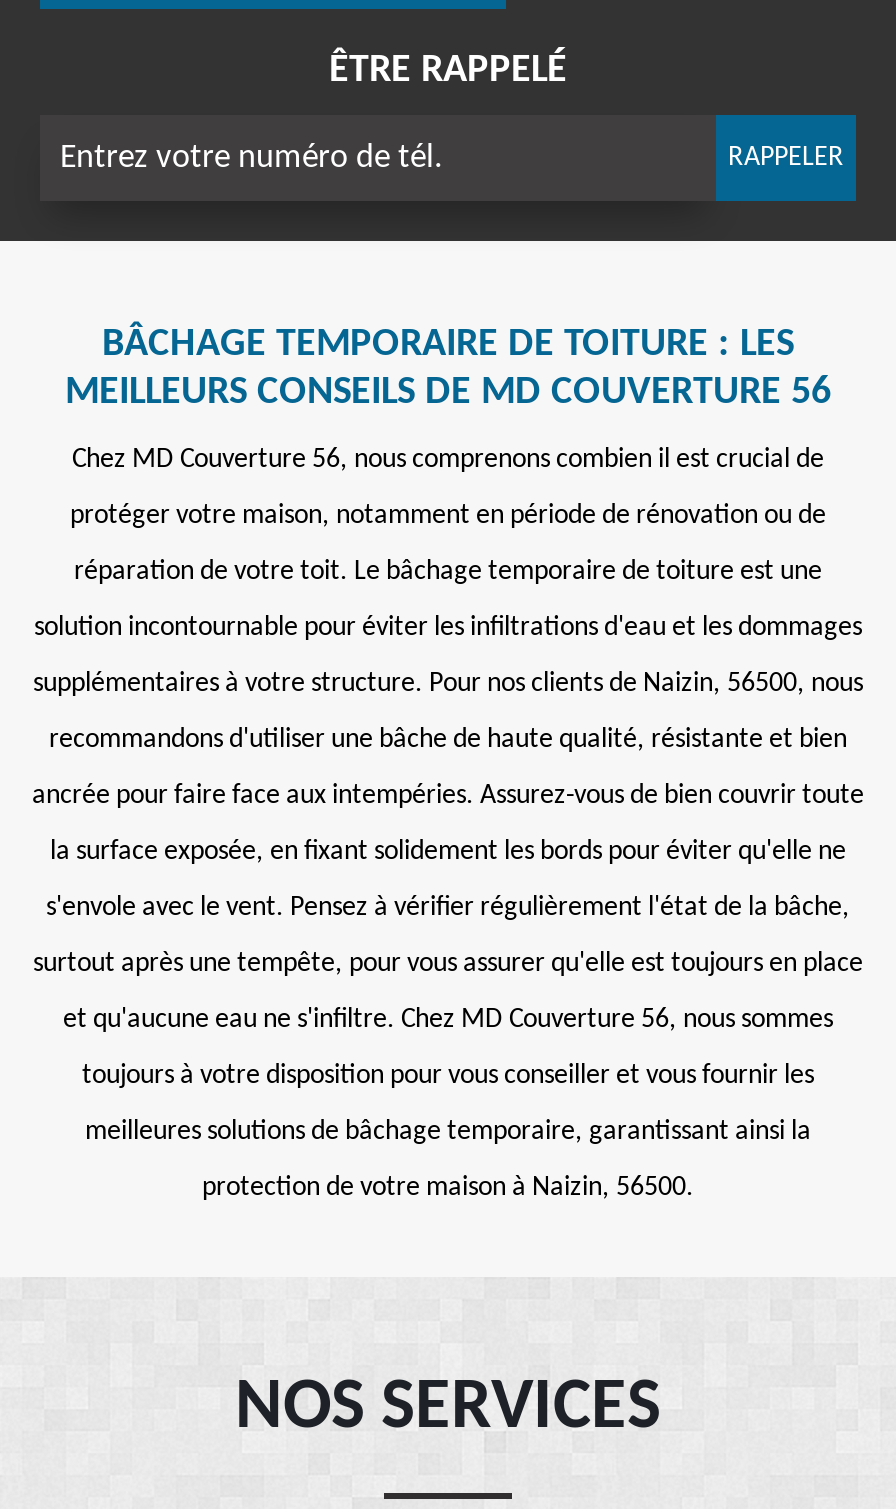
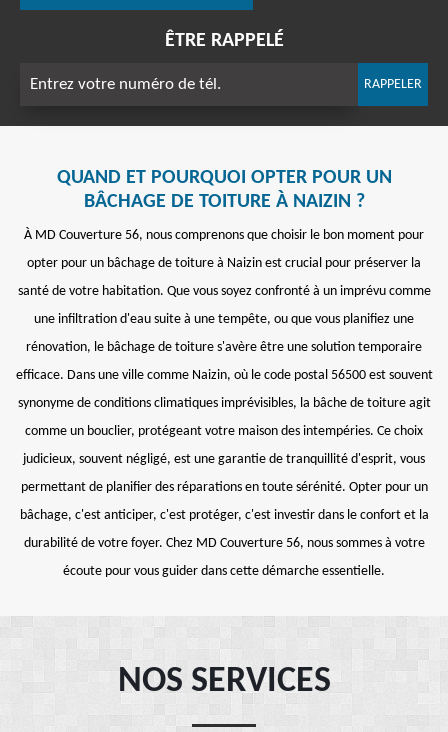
[32,324,864,1202] BÂCHAGE TEMPORAIRE DE TOITURE : LES | MEILLEURS CONSEILS DE MD COUVERTURE 56 | Chez MD Couverture 56, nous comprenons combien il est crucial de | protéger votre maison, notamment en période de rénovation ou de | réparation de votre toit. Le bâchage temporaire de toiture est une | solution incontournable pour éviter les infiltrations d'eau et les dommages | supplémentaires à votre structure. Pour nos clients de Naizin, 56500, nous | recommandons d'utiliser une bâche de haute qualité, résistante et bien | ancrée pour faire face aux intempéries. Assurez-vous de bien couvrir toute | la surface exposée, en fixant solidement les bords pour éviter qu'elle ne | s'envole avec le vent. Pensez à vérifier régulièrement l'état de la bâche, | surtout après une tempête, pour vous assurer qu'elle est toujours en place | et qu'aucune eau ne s'infiltre. Chez MD Couverture 56, nous sommes | toujours à votre disposition pour vous conseiller et vous fournir les | meilleures solutions de bâchage temporaire, garantissant ainsi la | protection de votre maison à Naizin, 56500. -> [15,168,432,579] QUAND ET POURQUOI OPTER POUR UN | BÂCHAGE DE TOITURE À NAIZIN ? | À MD Couverture 56, nous comprenons que choisir le bon moment pour | opter pour un bâchage de toiture à Naizin est crucial pour préserver la | santé de votre habitation. Que vous soyez confronté à un imprévu comme | une infiltration d'eau suite à une tempête, ou que vous planifiez une | rénovation, le bâchage de toiture s'avère être une solution temporaire | efficace. Dans une ville comme Naizin, où le code postal 56500 est souvent | synonyme de conditions climatiques imprévisibles, la bâche de toiture agit | comme un bouclier, protégeant votre maison des intempéries. Ce choix | judicieux, souvent négligé, est une garantie de tranquillité d'esprit, vous | permettant de planifier des réparations en toute sérénité. Opter pour un | bâchage, c'est anticiper, c'est protéger, c'est investir dans le confort et la | durabilité de votre foyer. Chez MD Couverture 56, nous sommes à votre | écoute pour vous guider dans cette démarche essentielle.

